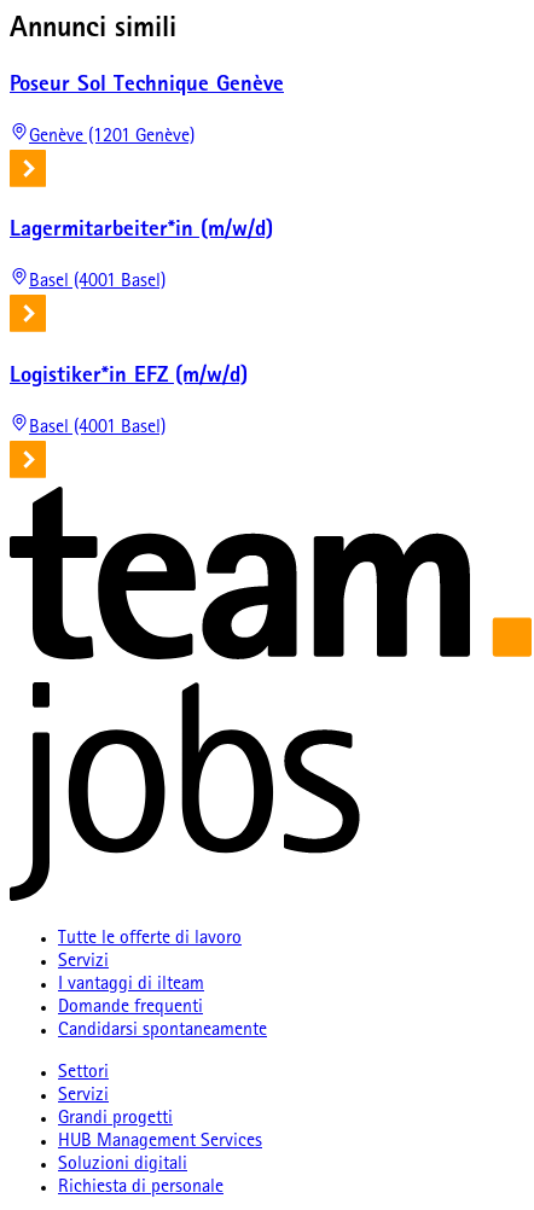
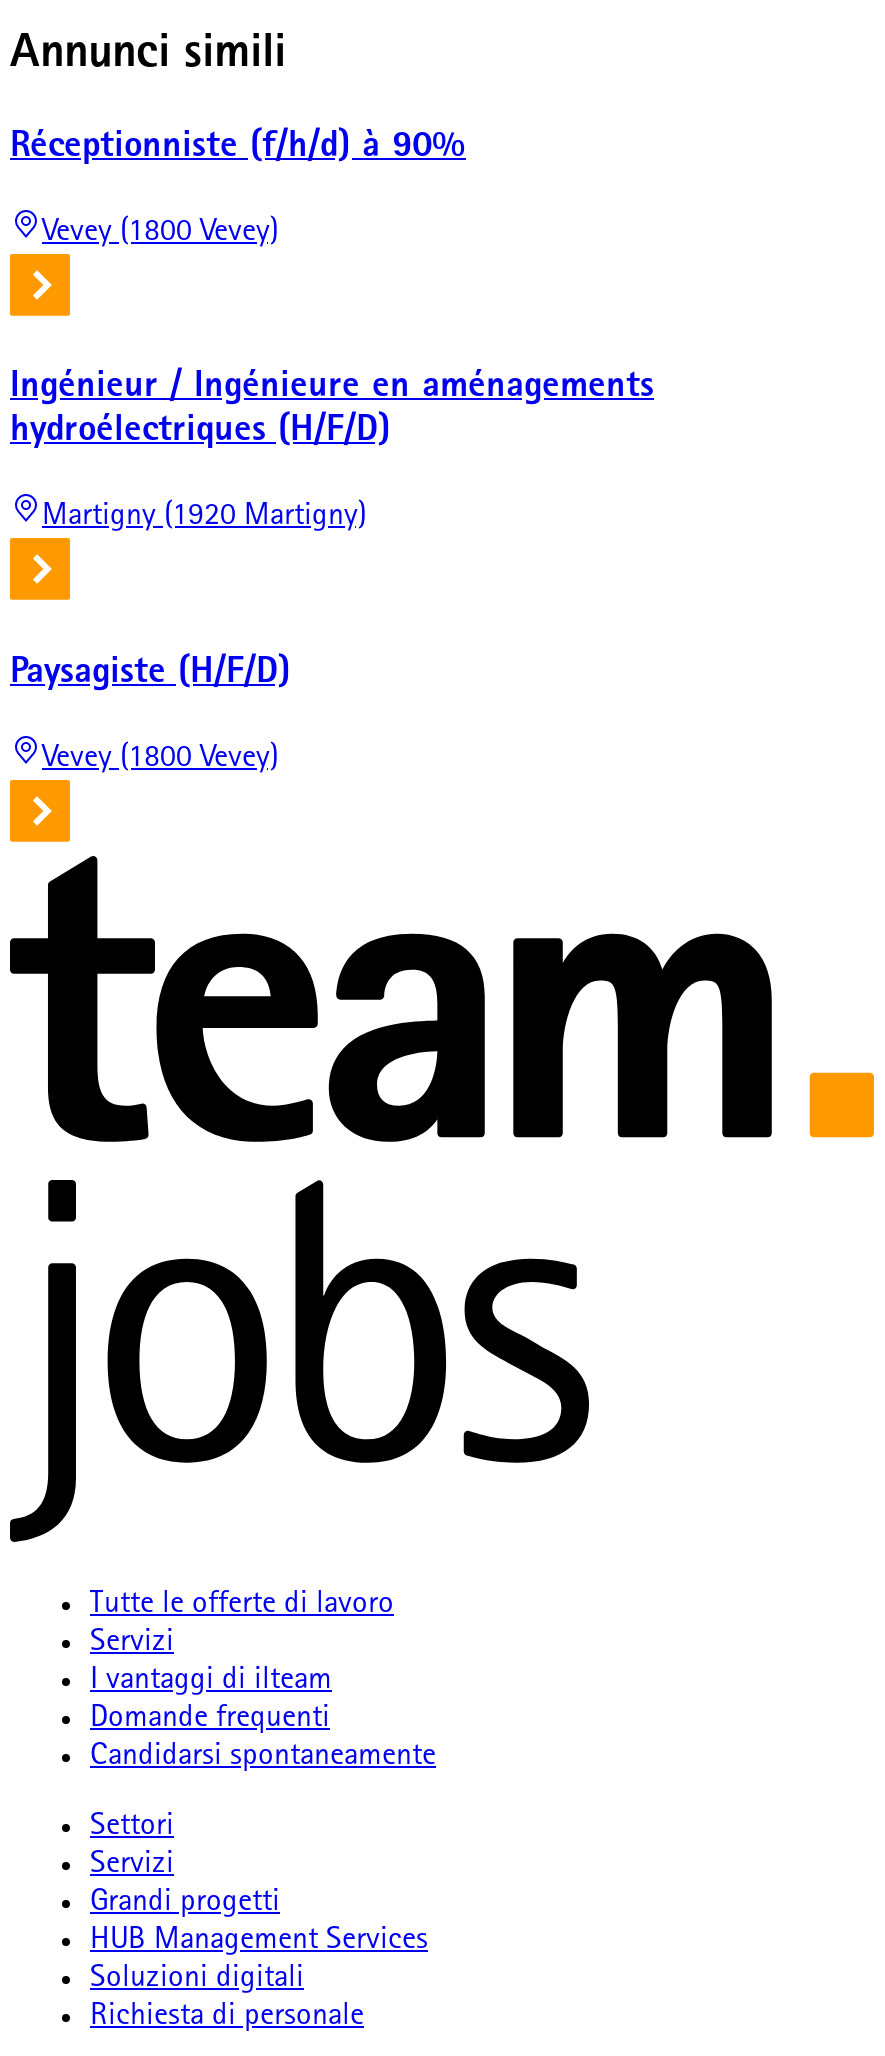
[10,75,284,96] Poseur Sol Technique Genève -> [10,130,466,166] Réceptionniste (f/h/d) à 90%
[29,128,195,147] Genève (1201 Genève) -> [42,217,278,249] Vevey (1800 Vevey)
[10,220,273,242] Lagermitarbeiter*in (m/w/d) -> [10,371,654,451] Ingénieur / Ingénieure en aménagements | hydroélectriques (H/F/D)
[29,273,166,292] Basel (4001 Basel) -> [42,502,366,534] Martigny (1920 Martigny)
[10,366,248,387] Logistiker*in EFZ (m/w/d) -> [10,656,290,692] Paysagiste (H/F/D)
[29,418,166,438] Basel (4001 Basel) -> [42,743,278,775] Vevey (1800 Vevey)

